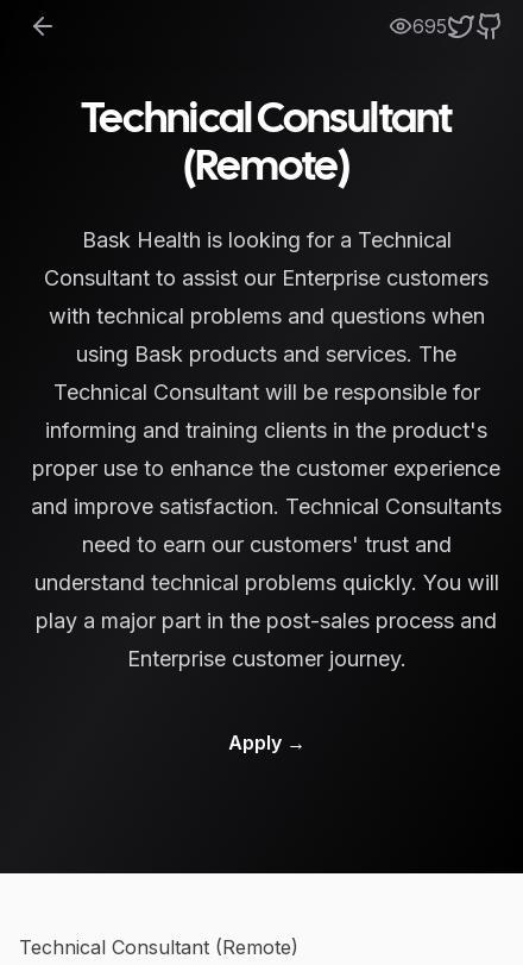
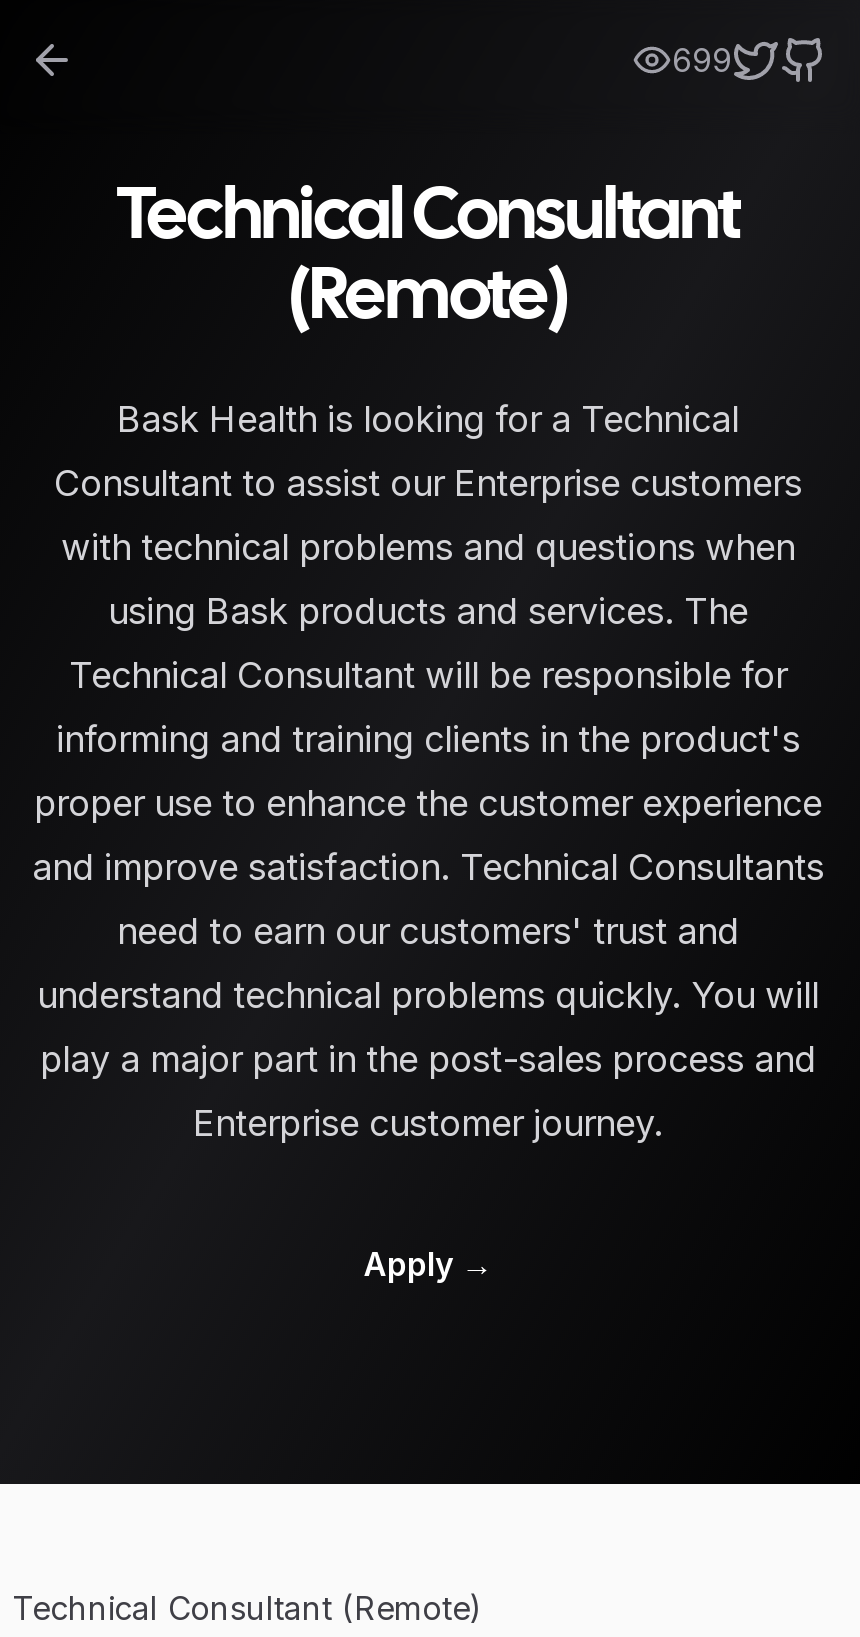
[412,14,447,38] 695 -> [672,40,732,80] 699

